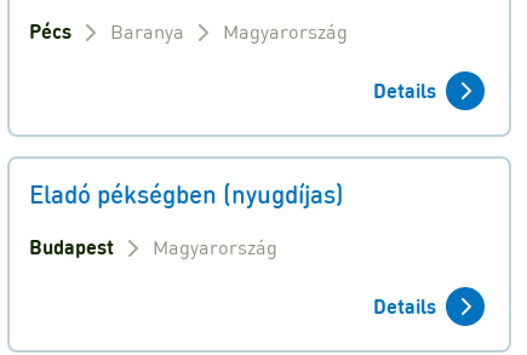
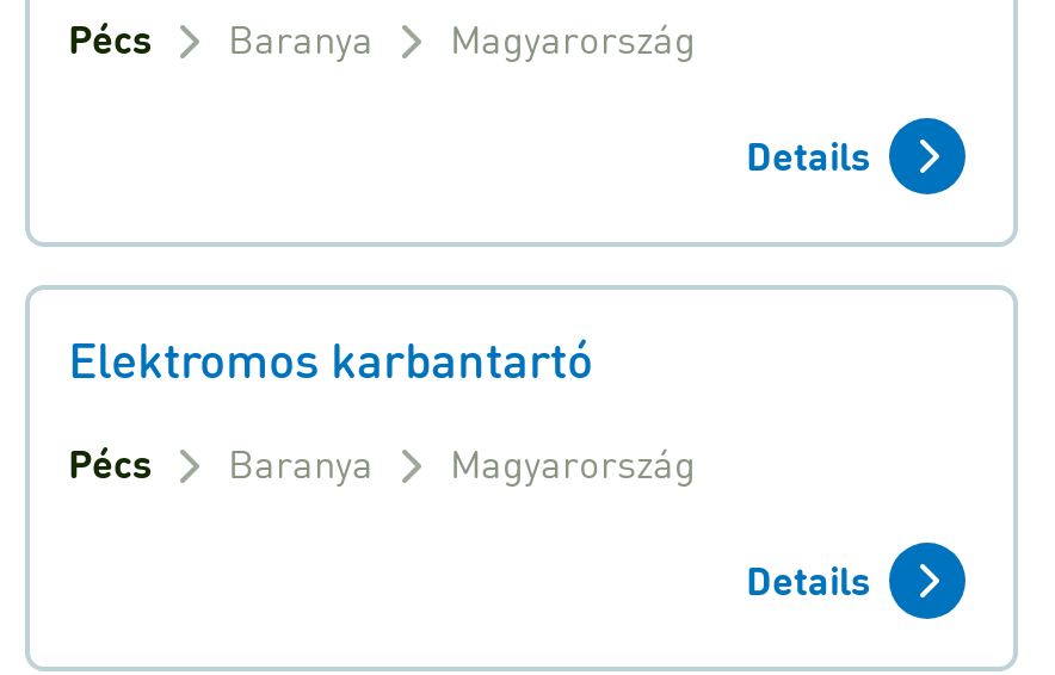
[29,178,344,209] Eladó pékségben (nyugdíjas) -> [68,327,593,389] Elektromos karbantartó
[29,234,114,259] Budapest -> [68,437,374,487] Pécs | Baranya

